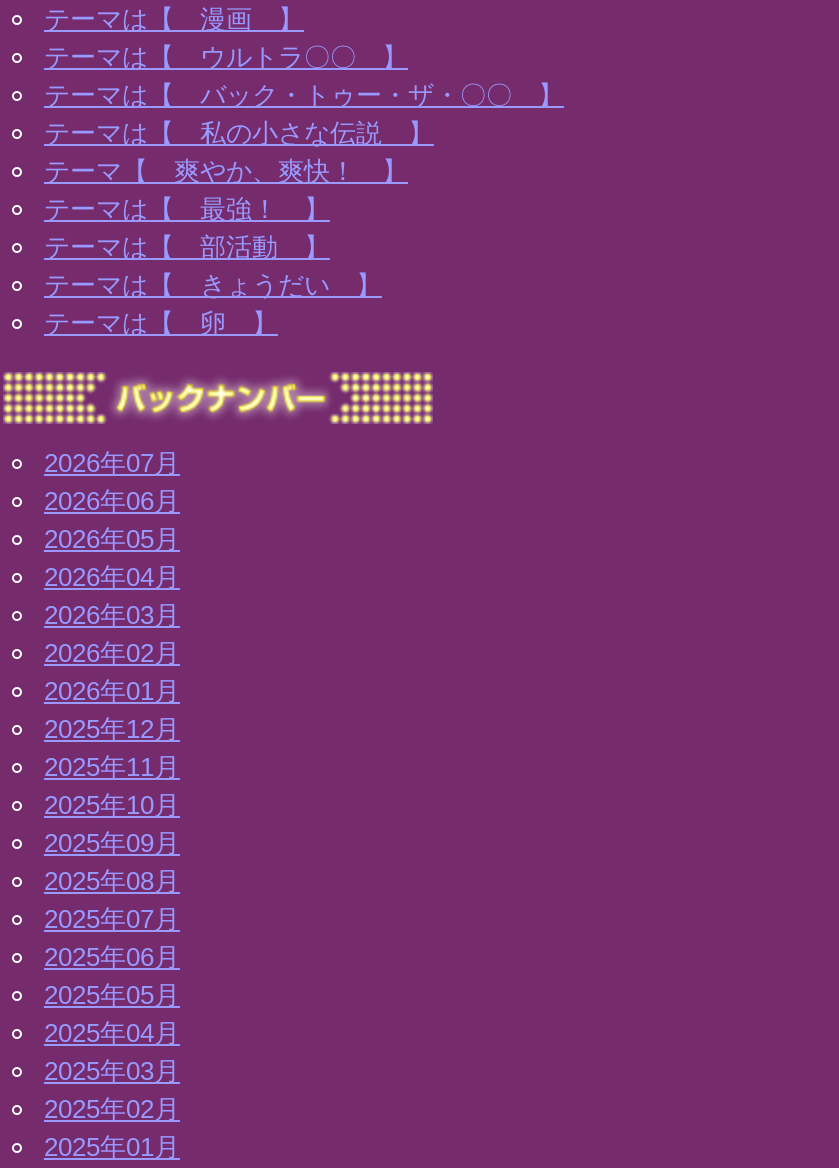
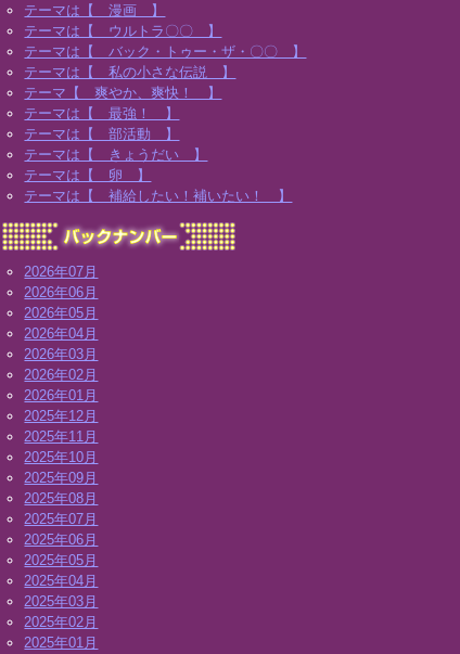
none -> [24,188,292,204] テーマは【 補給したい！補いたい！ 】

